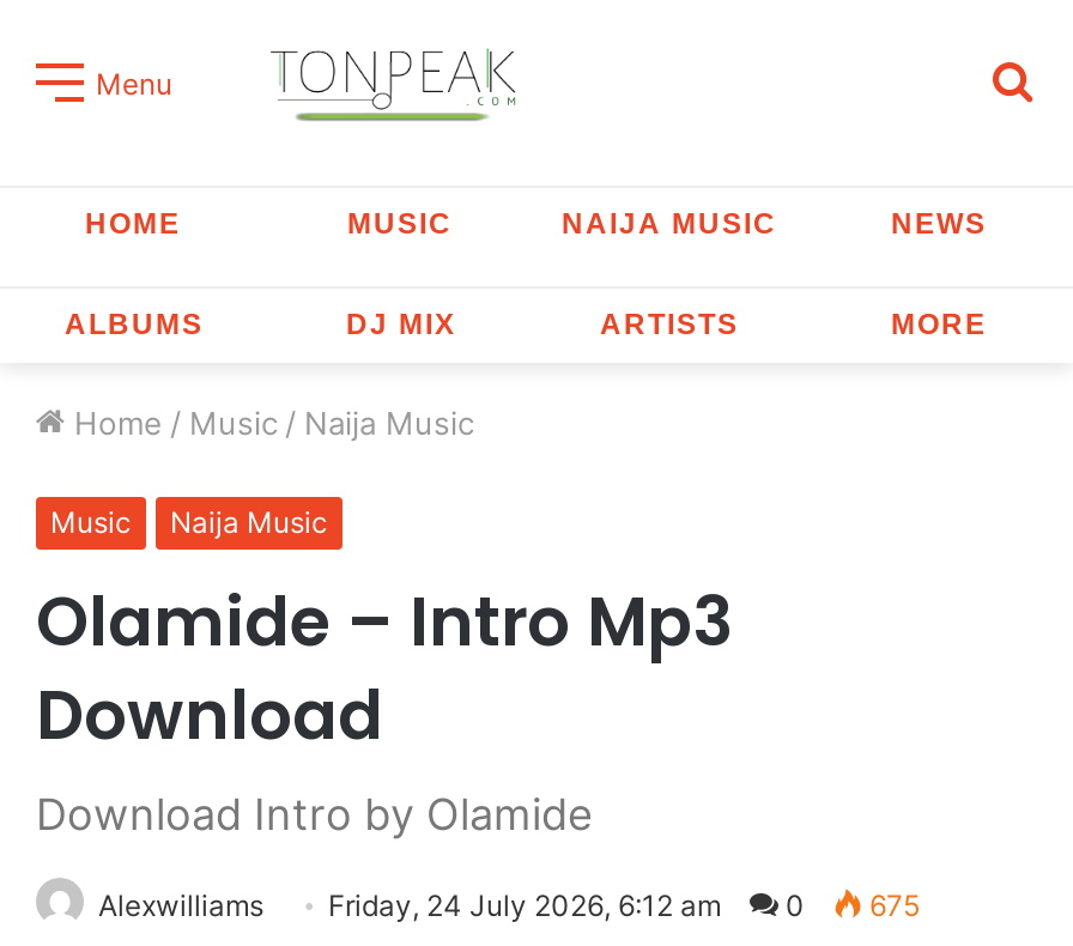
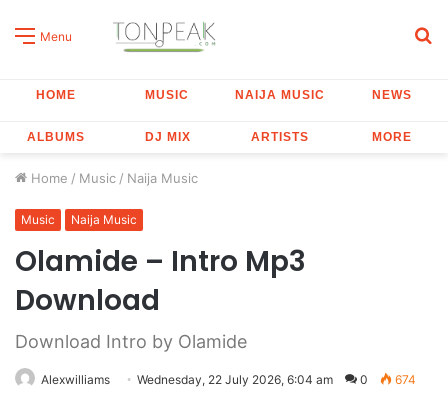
[328,888,721,924] Friday, 24 July 2026, 6:12 am -> [137,372,333,387] Wednesday, 22 July 2026, 6:04 am
[862,888,920,924] 675 -> [392,372,416,387] 674

